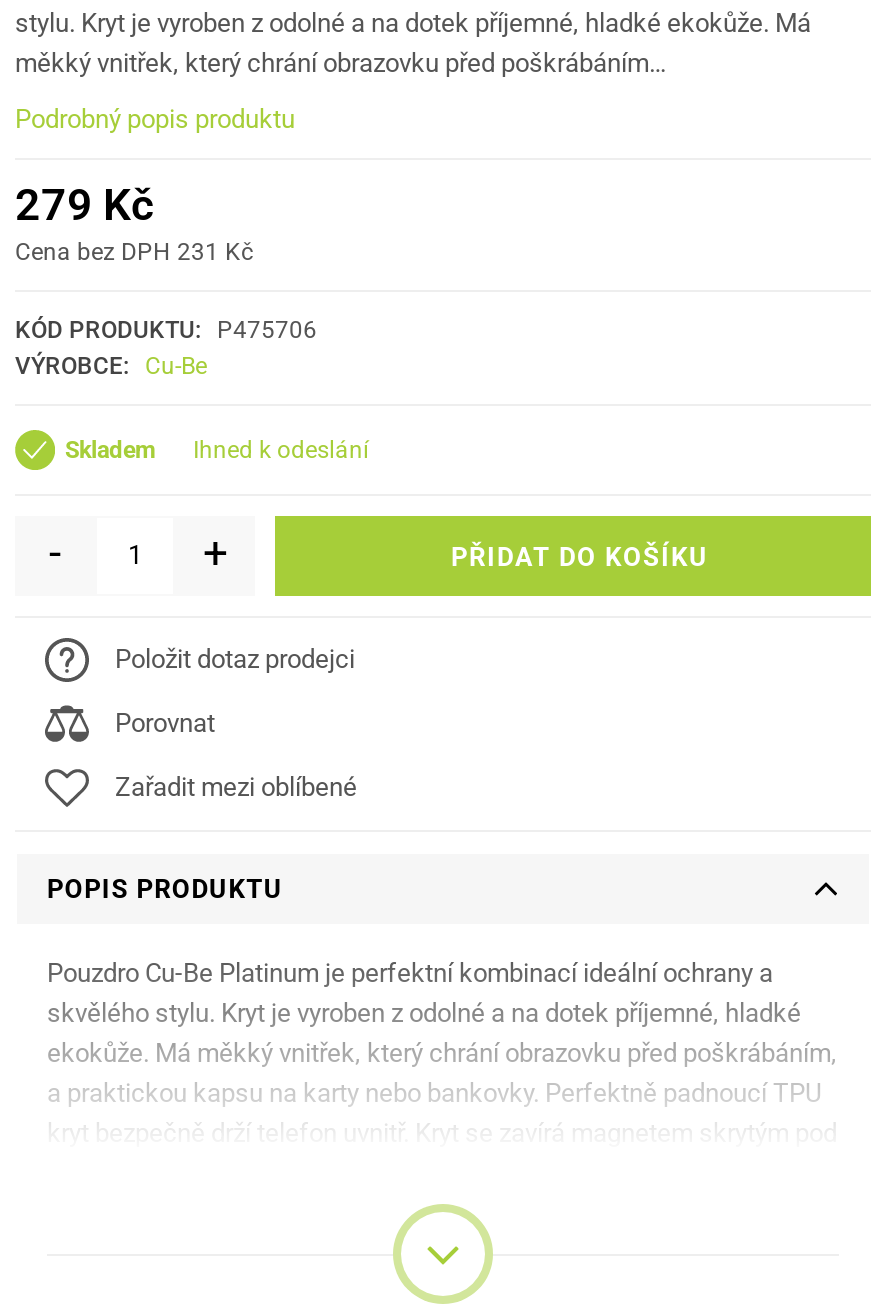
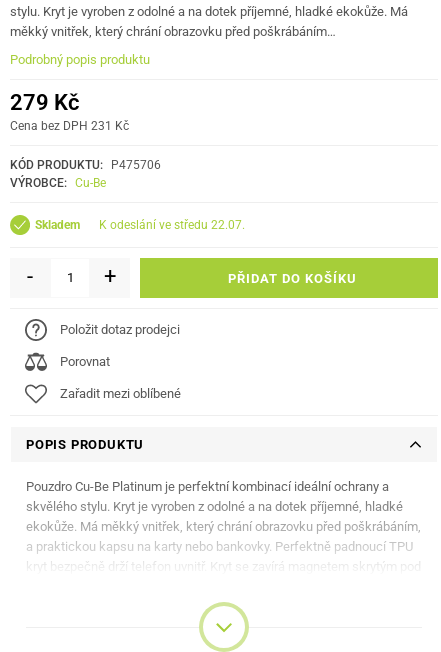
[199,436,369,464] ihned k odeslání -> [107,218,245,232] k odeslání ve středu 22.07.

